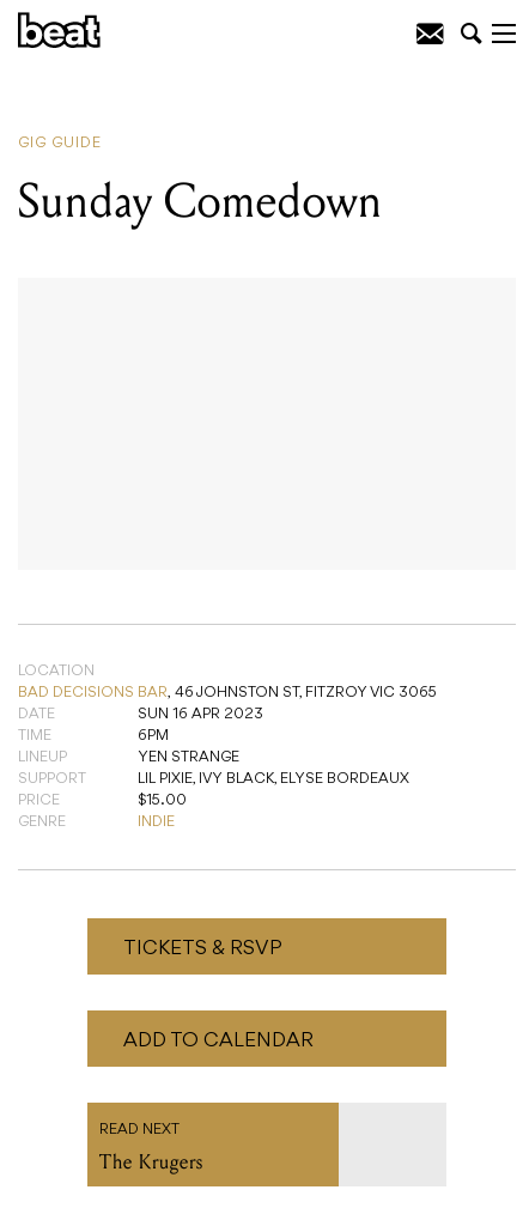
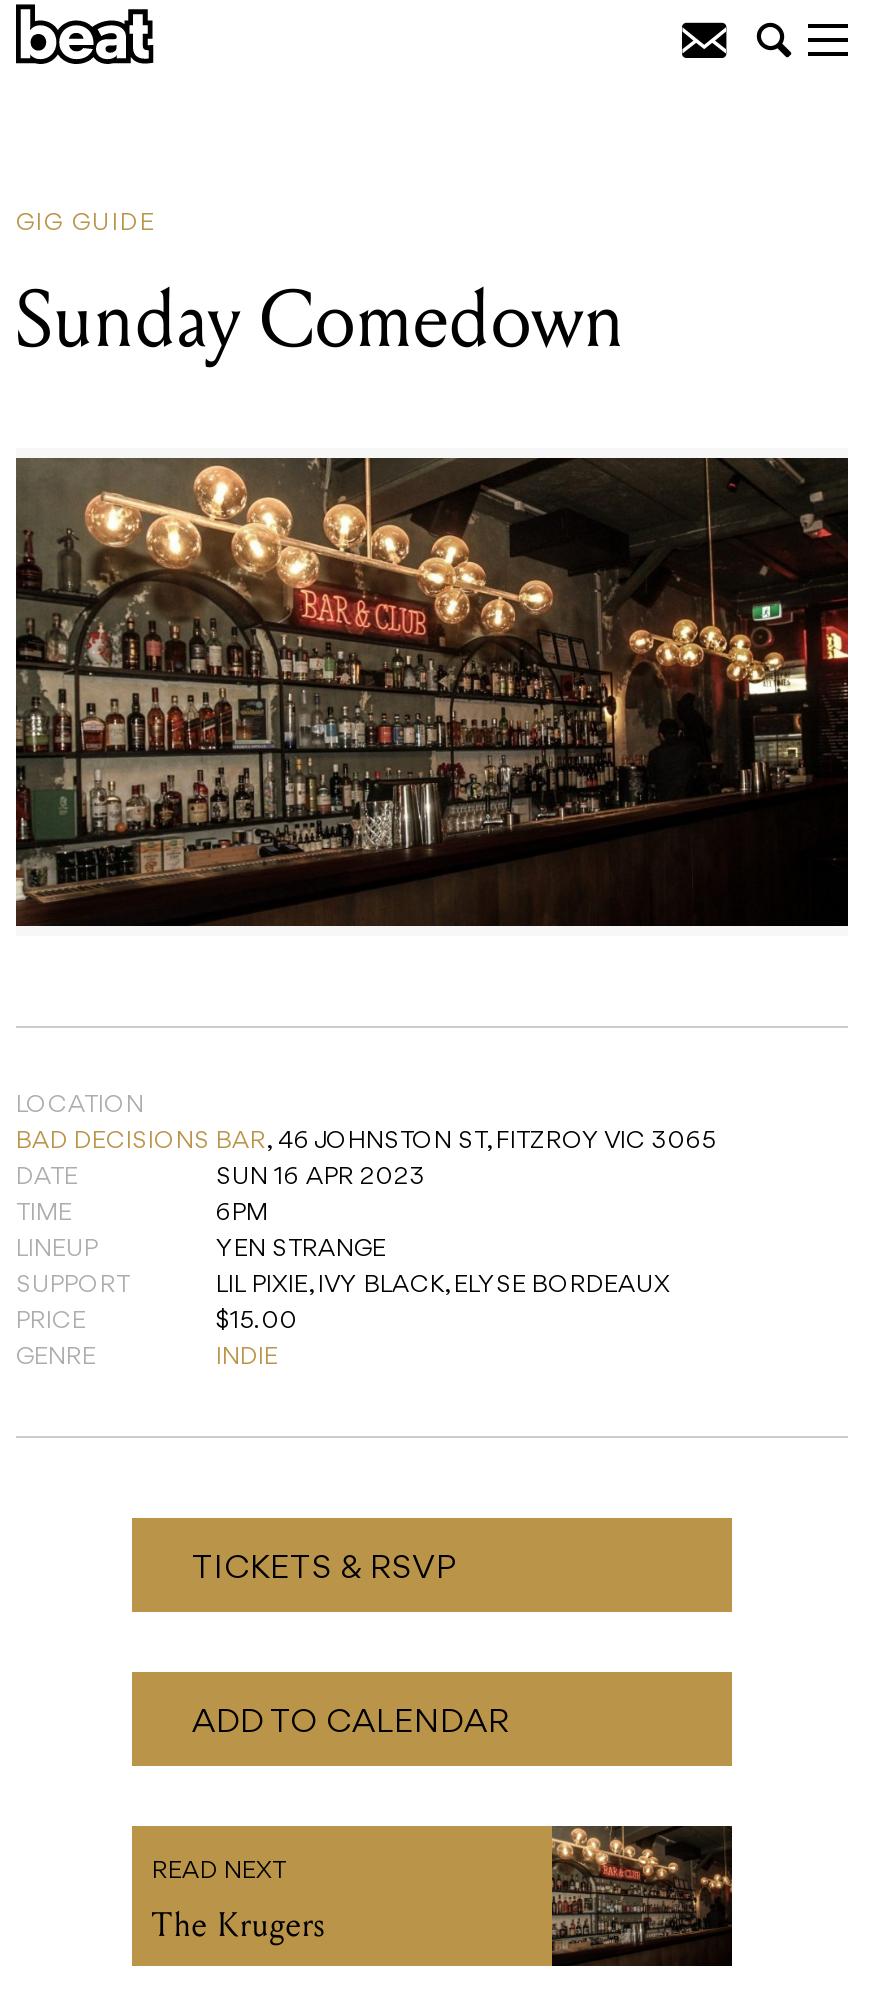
none -> [14,456,850,928] [image]
none -> [550,1824,734,1968] [image]

